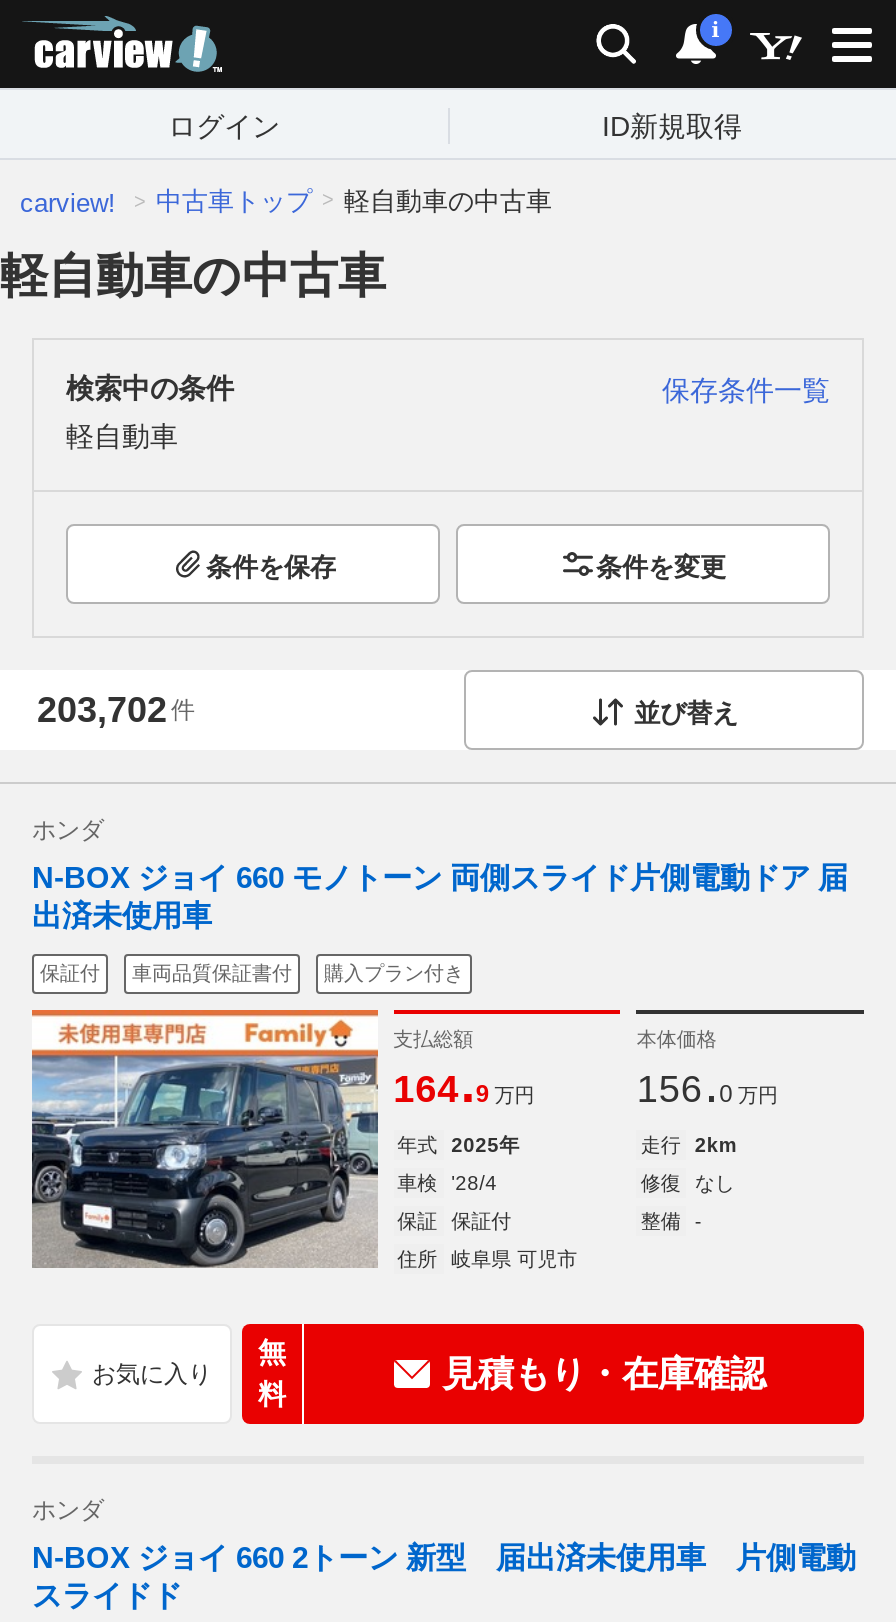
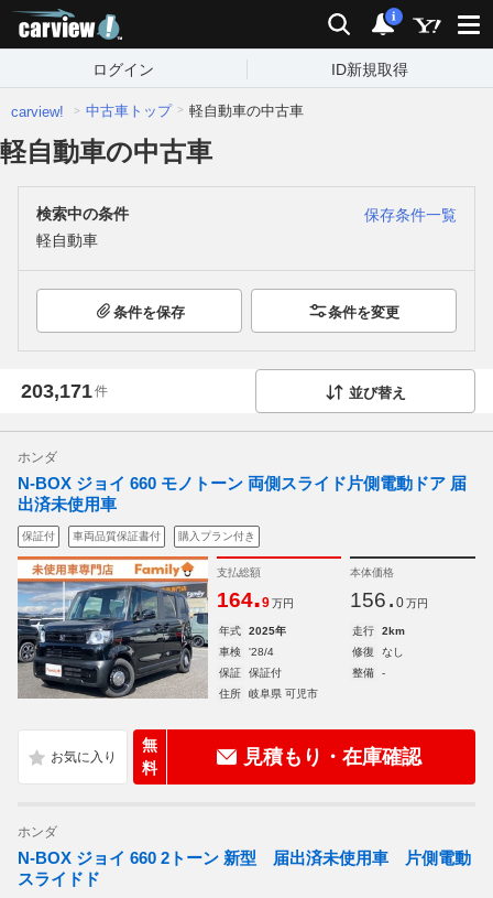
[37,689,195,729] 203,702 件 -> [20,380,107,402] 203,171 件

